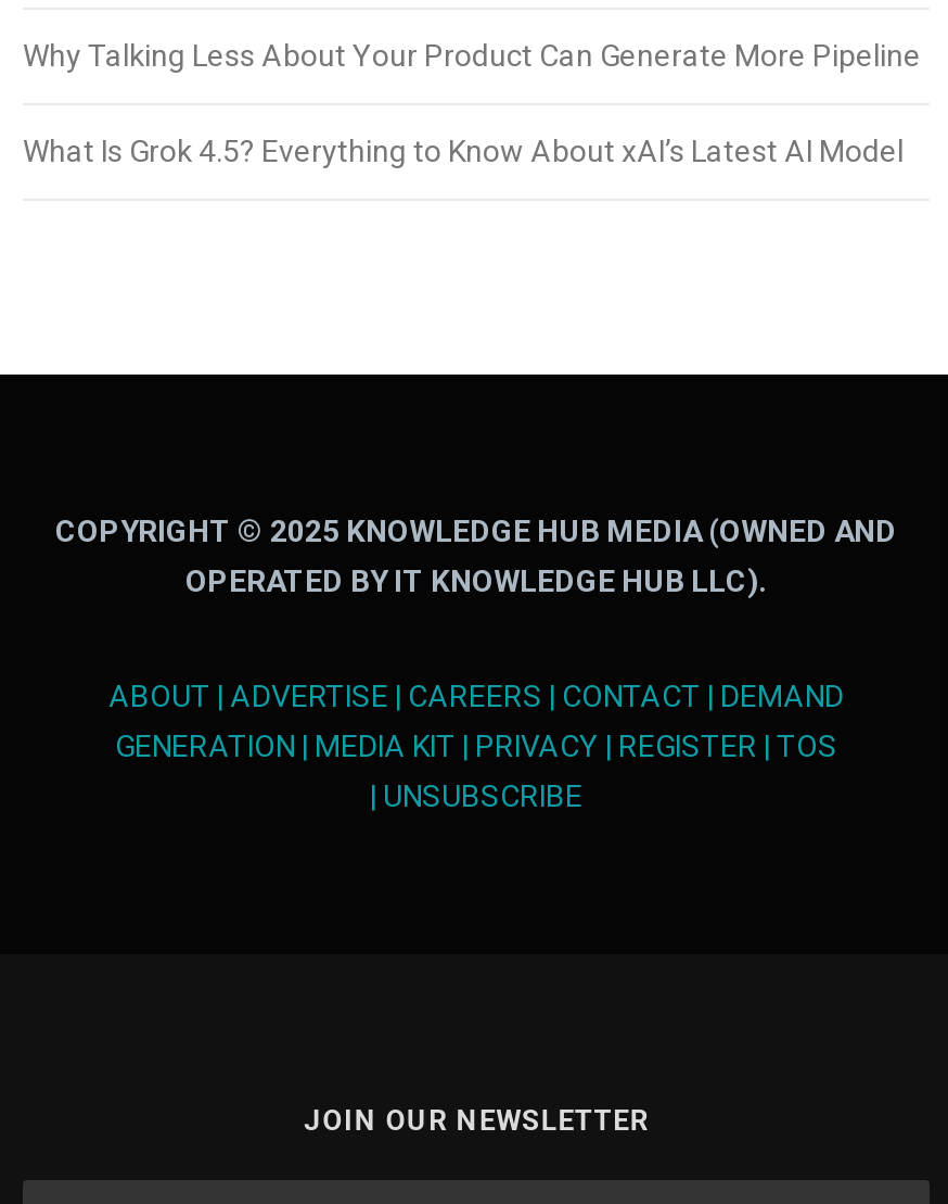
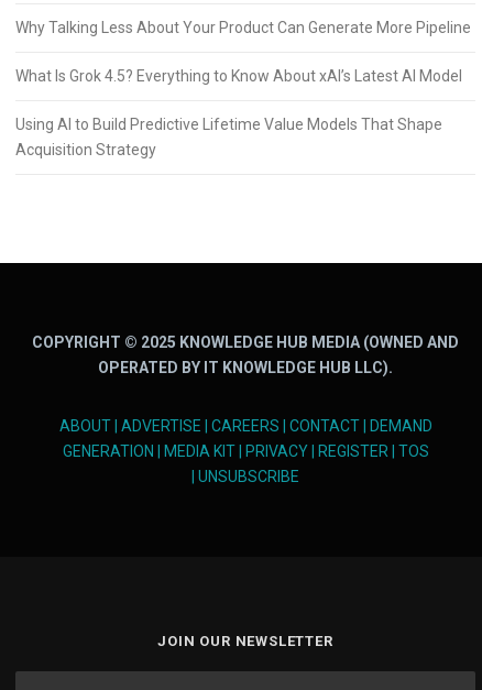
none -> [15,116,442,158] Using AI to Build Predictive Lifetime Value Models That Shape | Acquisition Strategy

